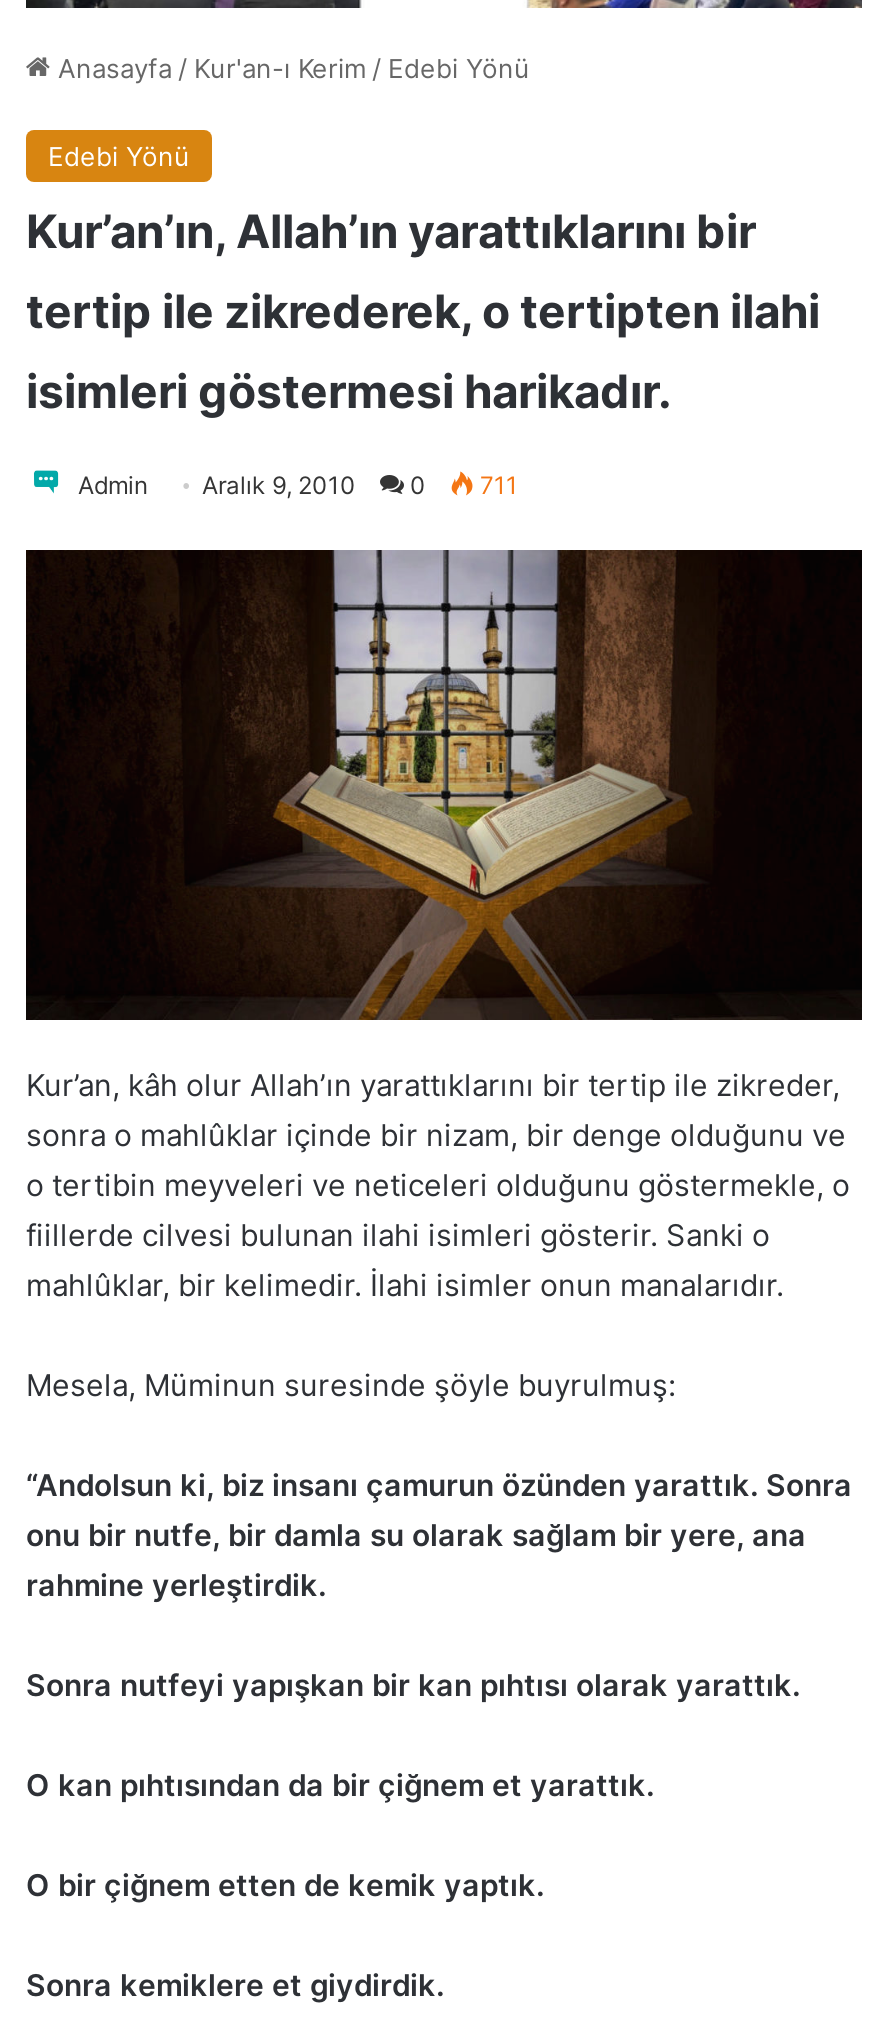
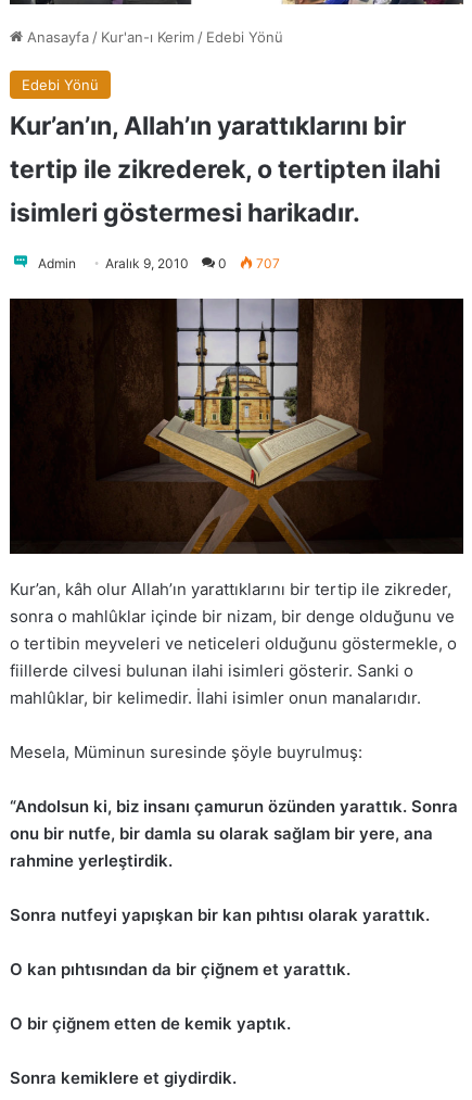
[78,470,518,500] Admin Aralık 9, 2010 0 711 -> [38,255,280,272] Admin Aralık 9, 2010 0 707

